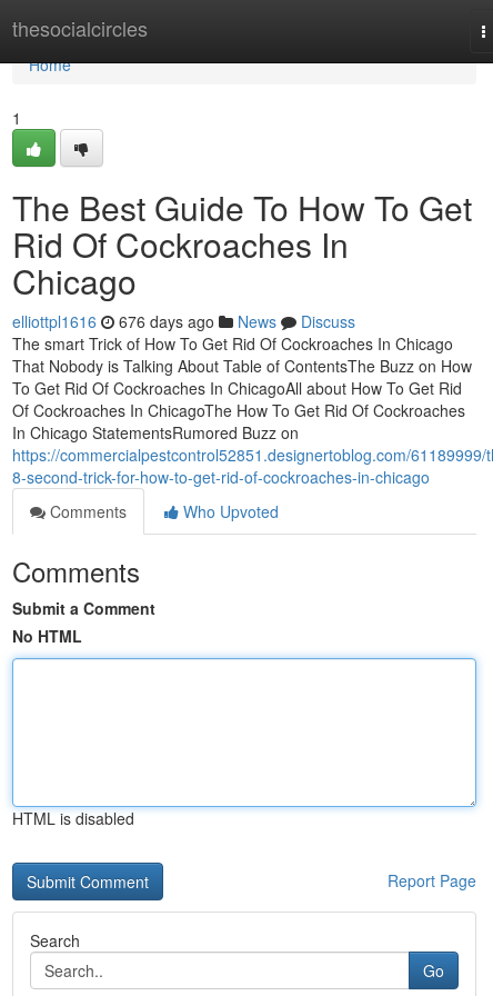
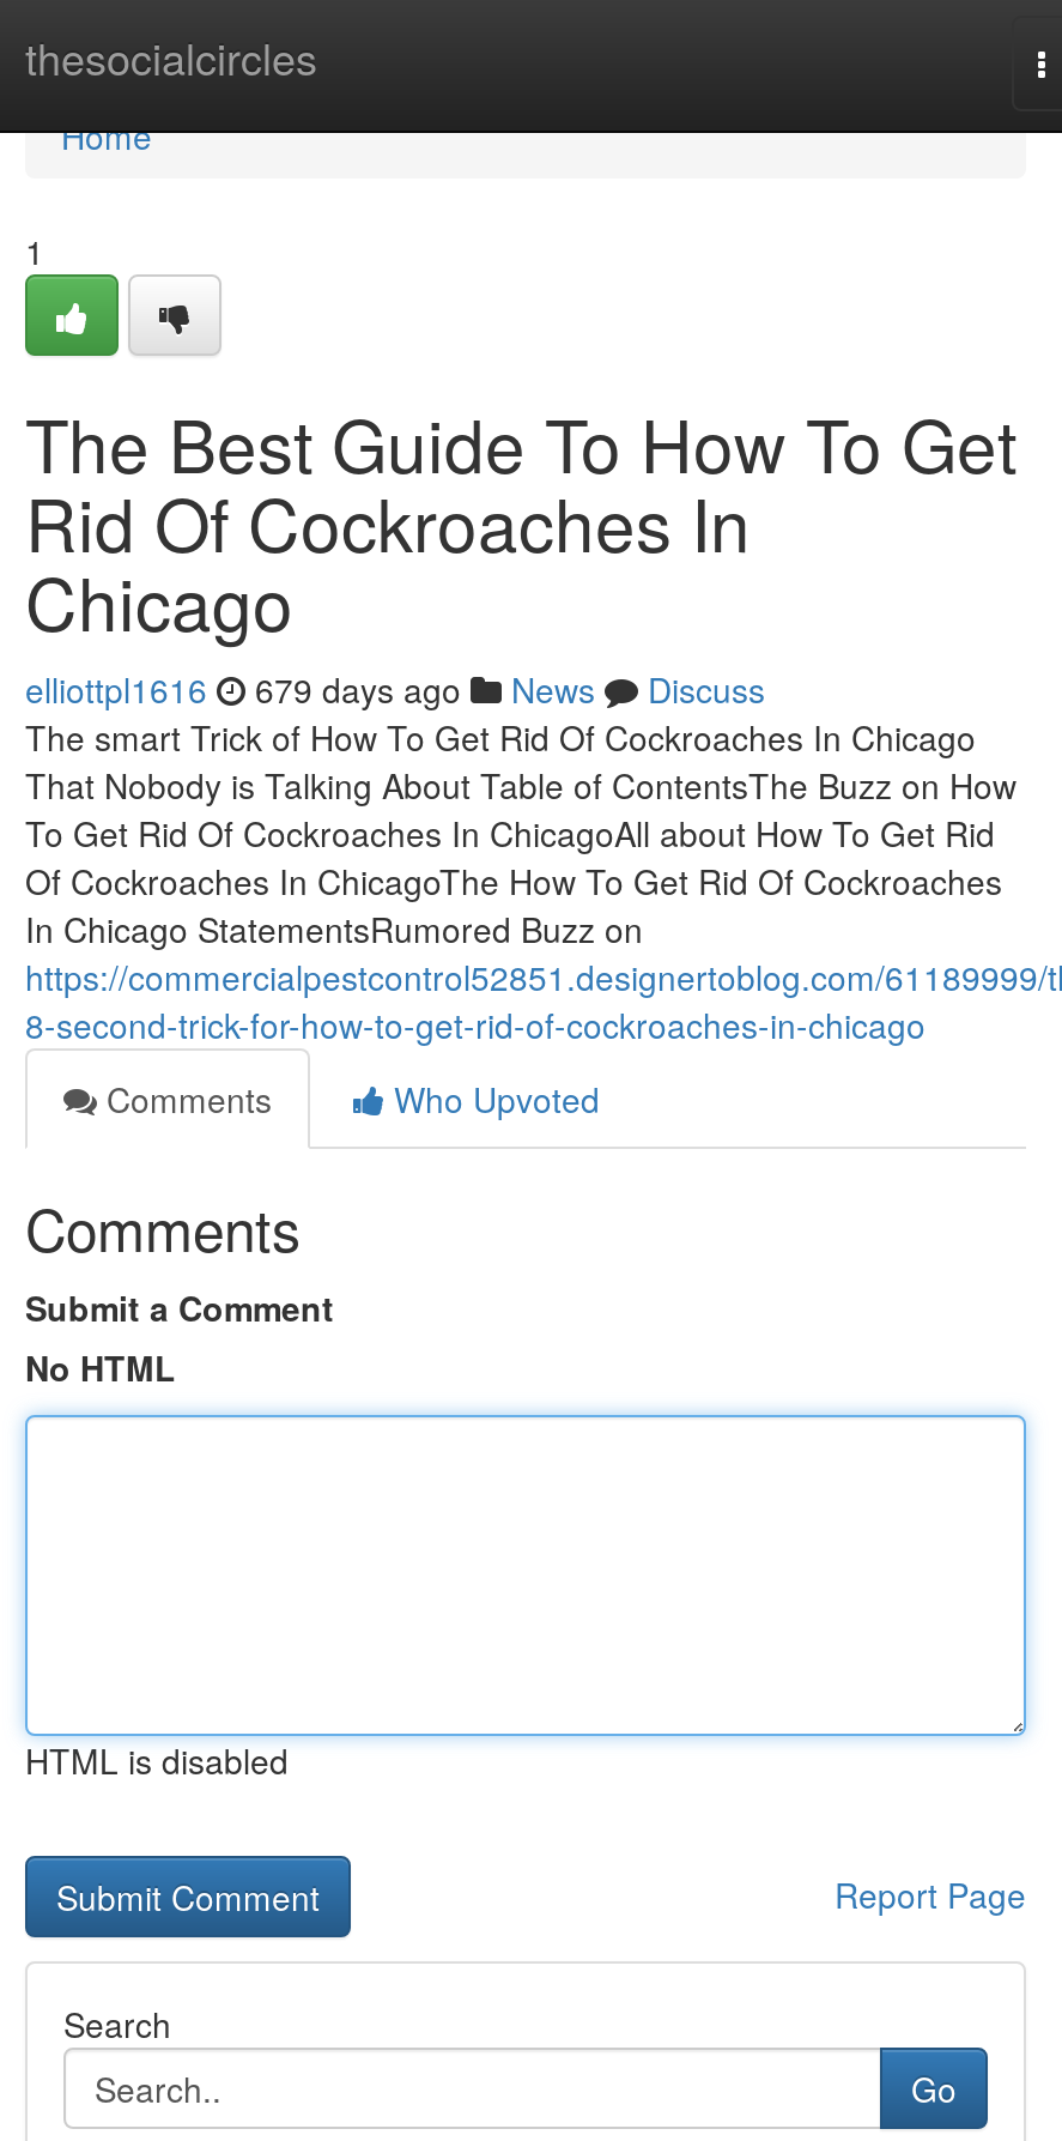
[12,310,355,332] elliottpl1616 676 days ago News Discuss -> [25,665,765,713] elliottpl1616 679 days ago News Discuss

